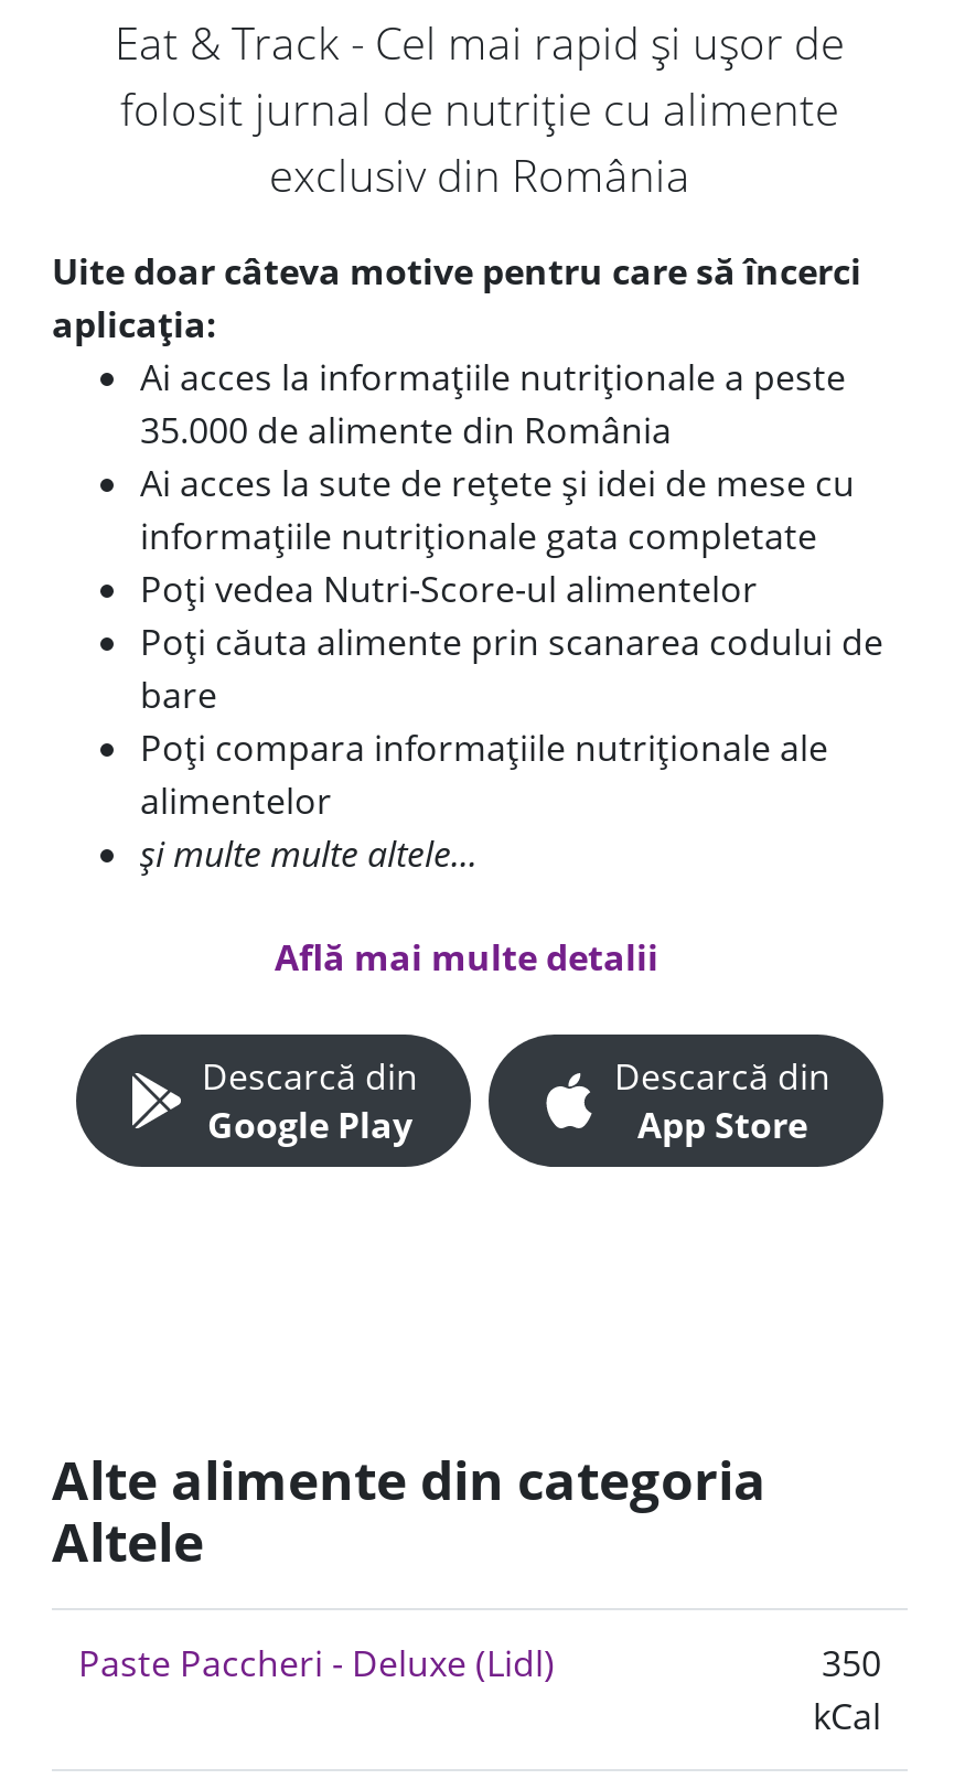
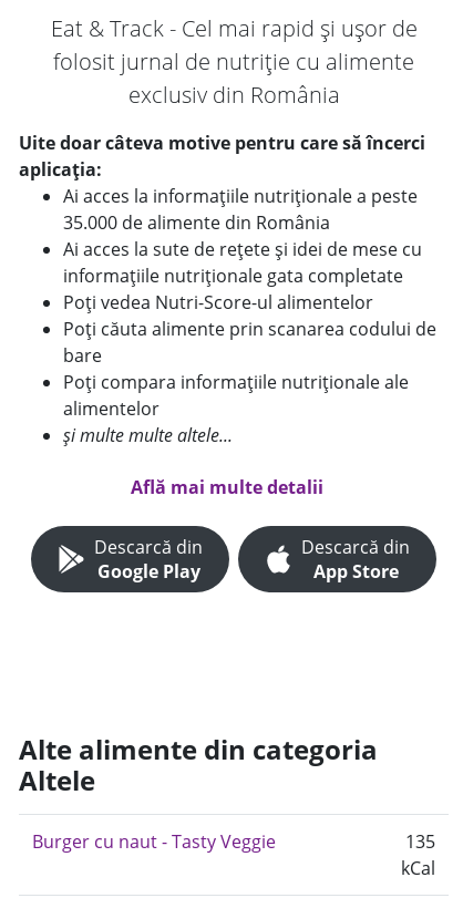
[78,1639,881,1687] Paste Paccheri - Deluxe (Lidl) | 350 -> [32,829,435,854] Burger cu naut - Tasty Veggie | 135

